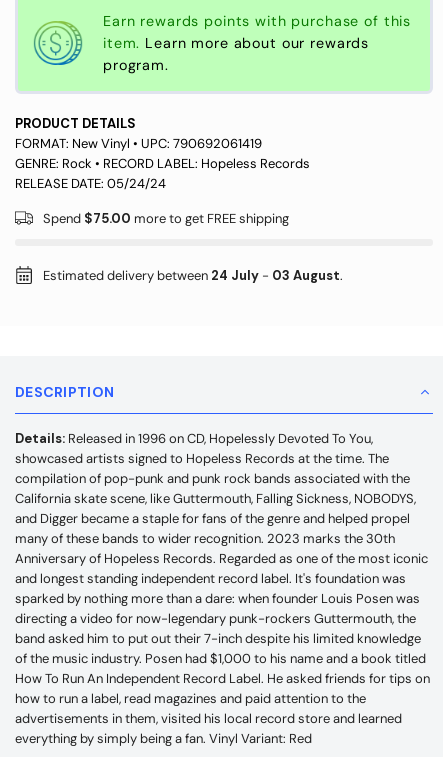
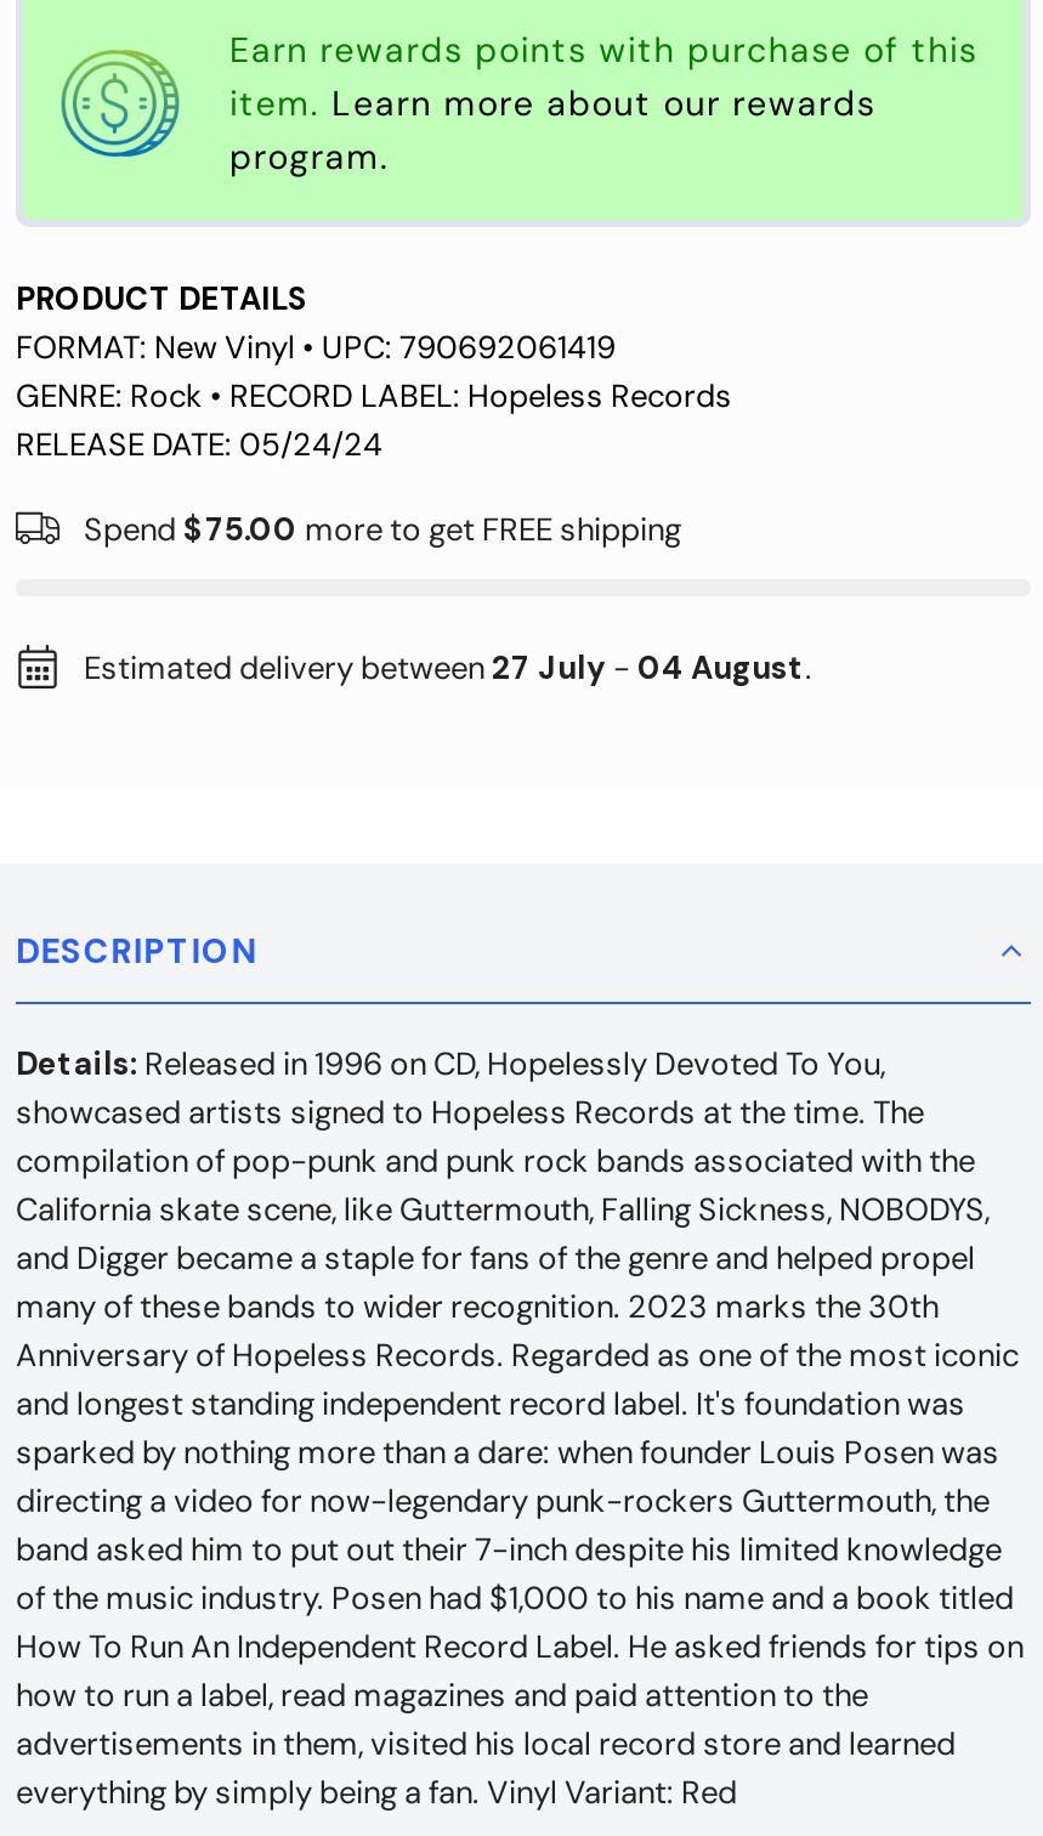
[43,267,343,284] Estimated delivery between 24 July - 03 August. -> [84,646,812,688] Estimated delivery between 27 July - 04 August.

